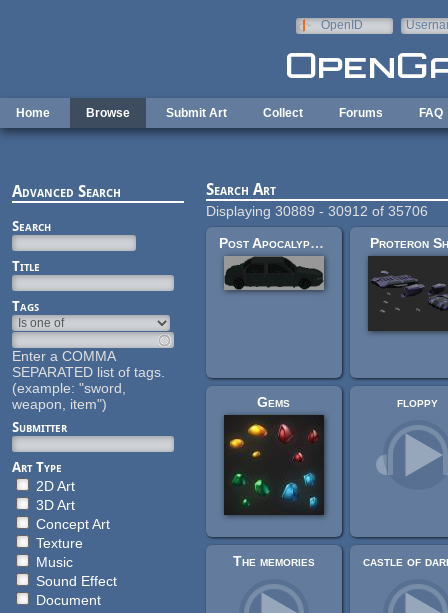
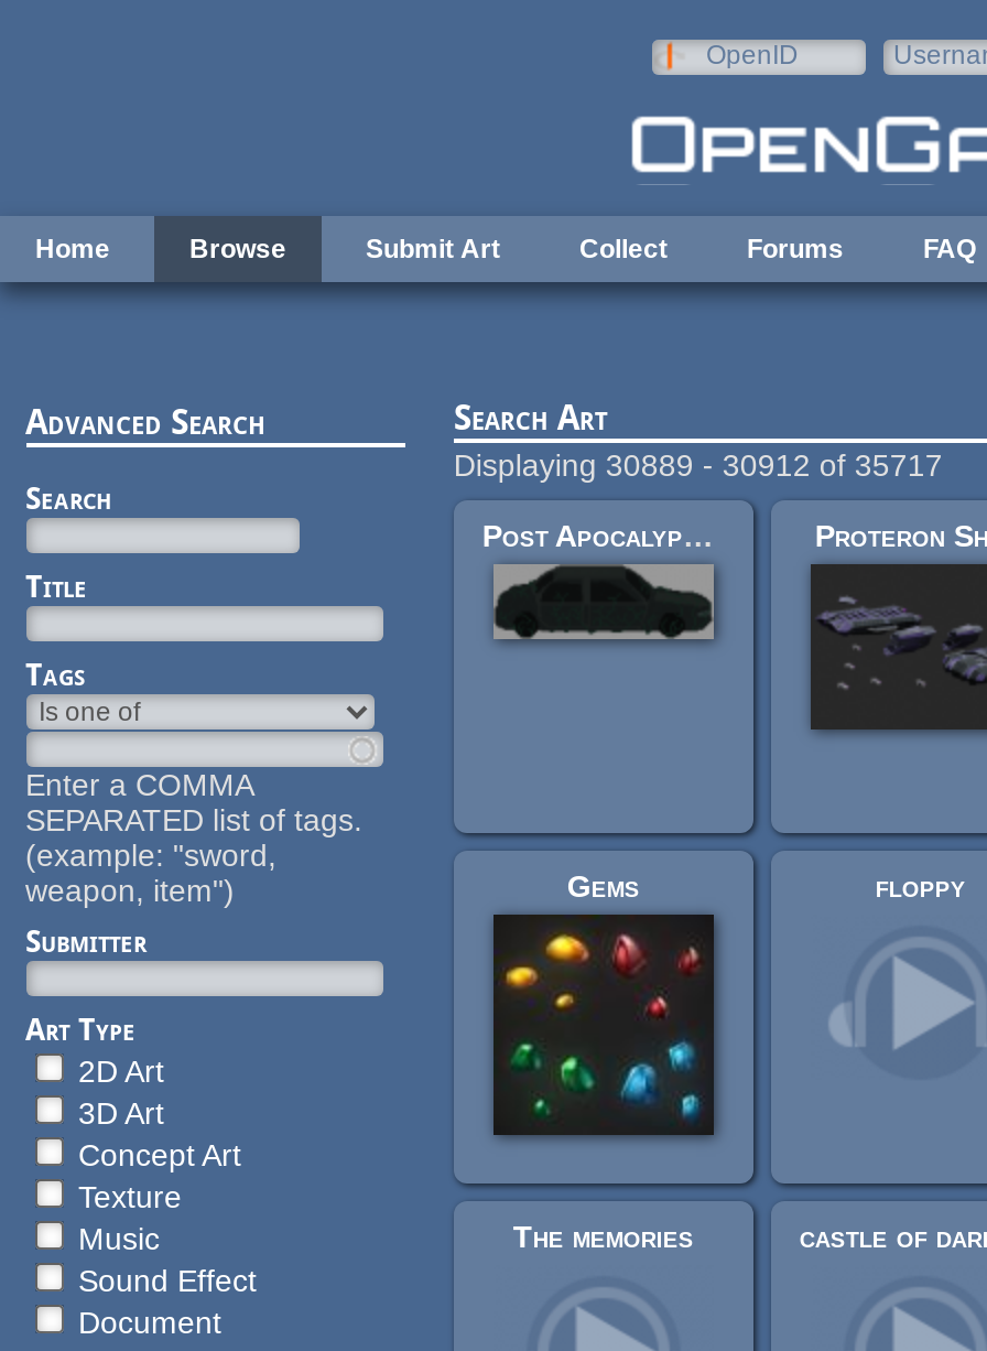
[206,203,428,219] Displaying 30889 - 30912 of 35706 -> [453,447,942,482] Displaying 30889 - 30912 of 35717

